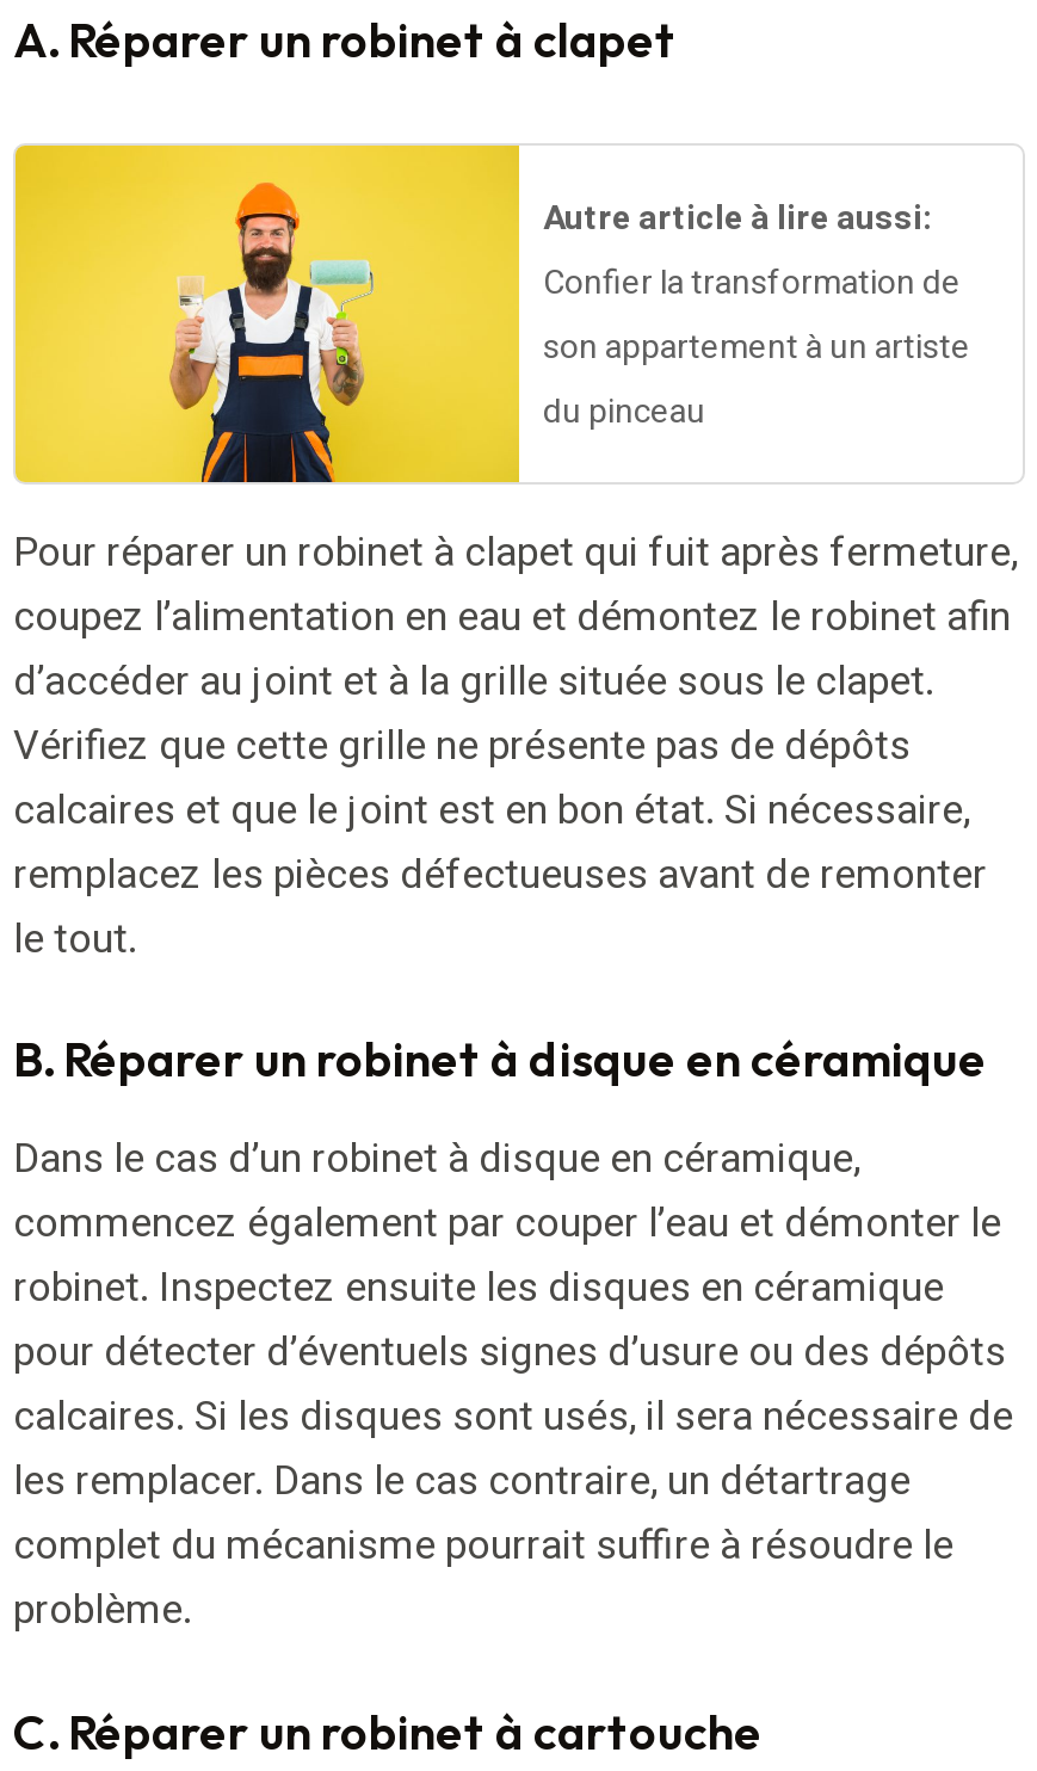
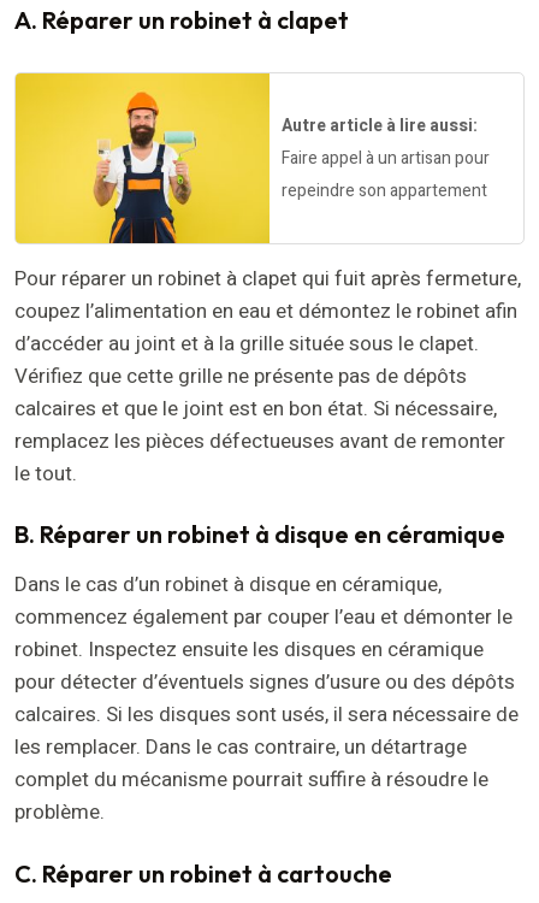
[543,257,970,436] Confier la transformation de | son appartement à un artiste | du pinceau -> [282,146,490,204] Faire appel à un artisan pour | repeindre son appartement

